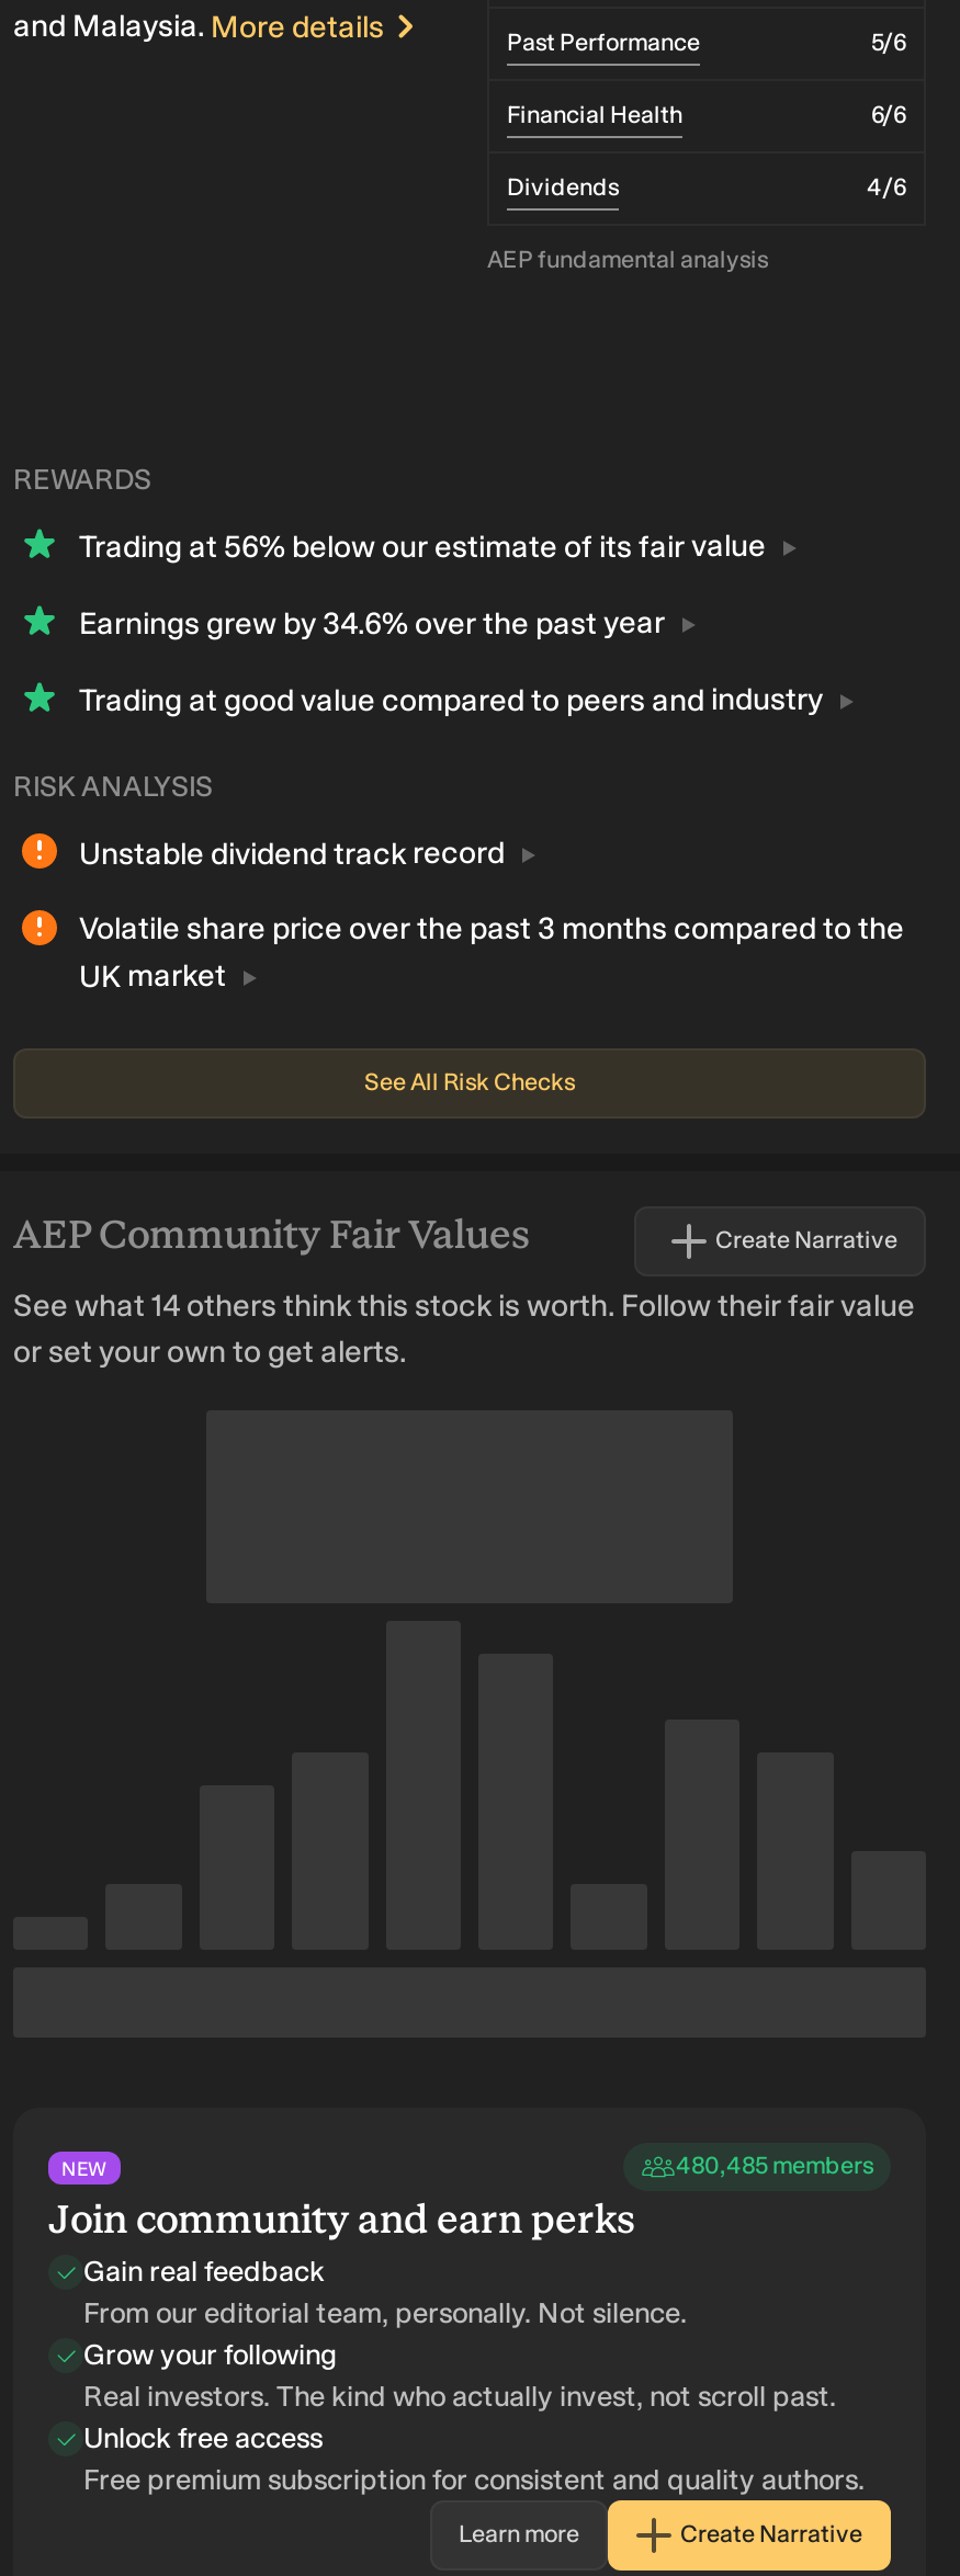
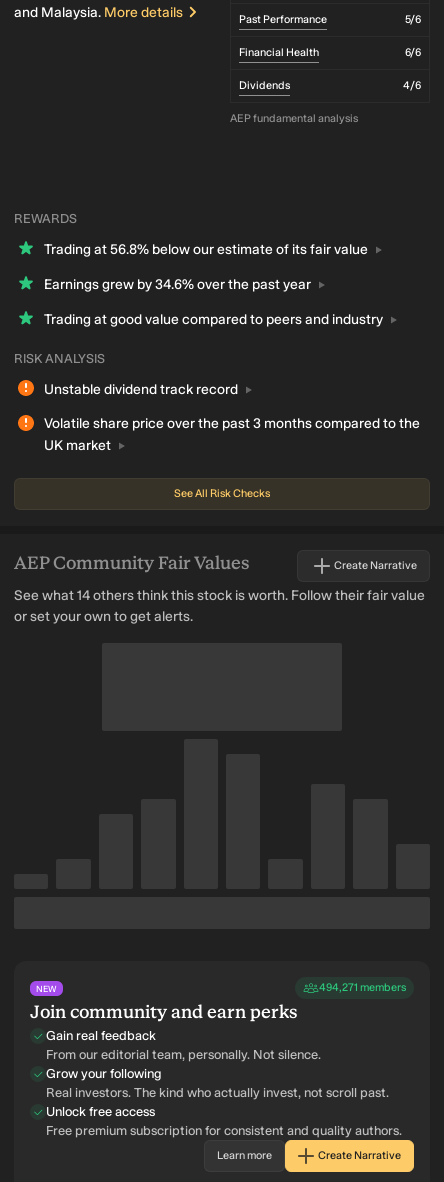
[79,529,766,566] Trading at 56% below our estimate of its fair value -> [44,241,368,258] Trading at 56.8% below our estimate of its fair value
[676,2153,873,2181] 480,485 members -> [319,981,406,994] 494,271 members

